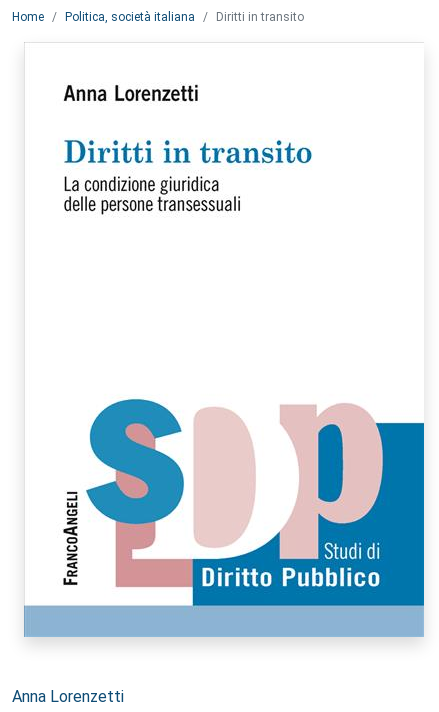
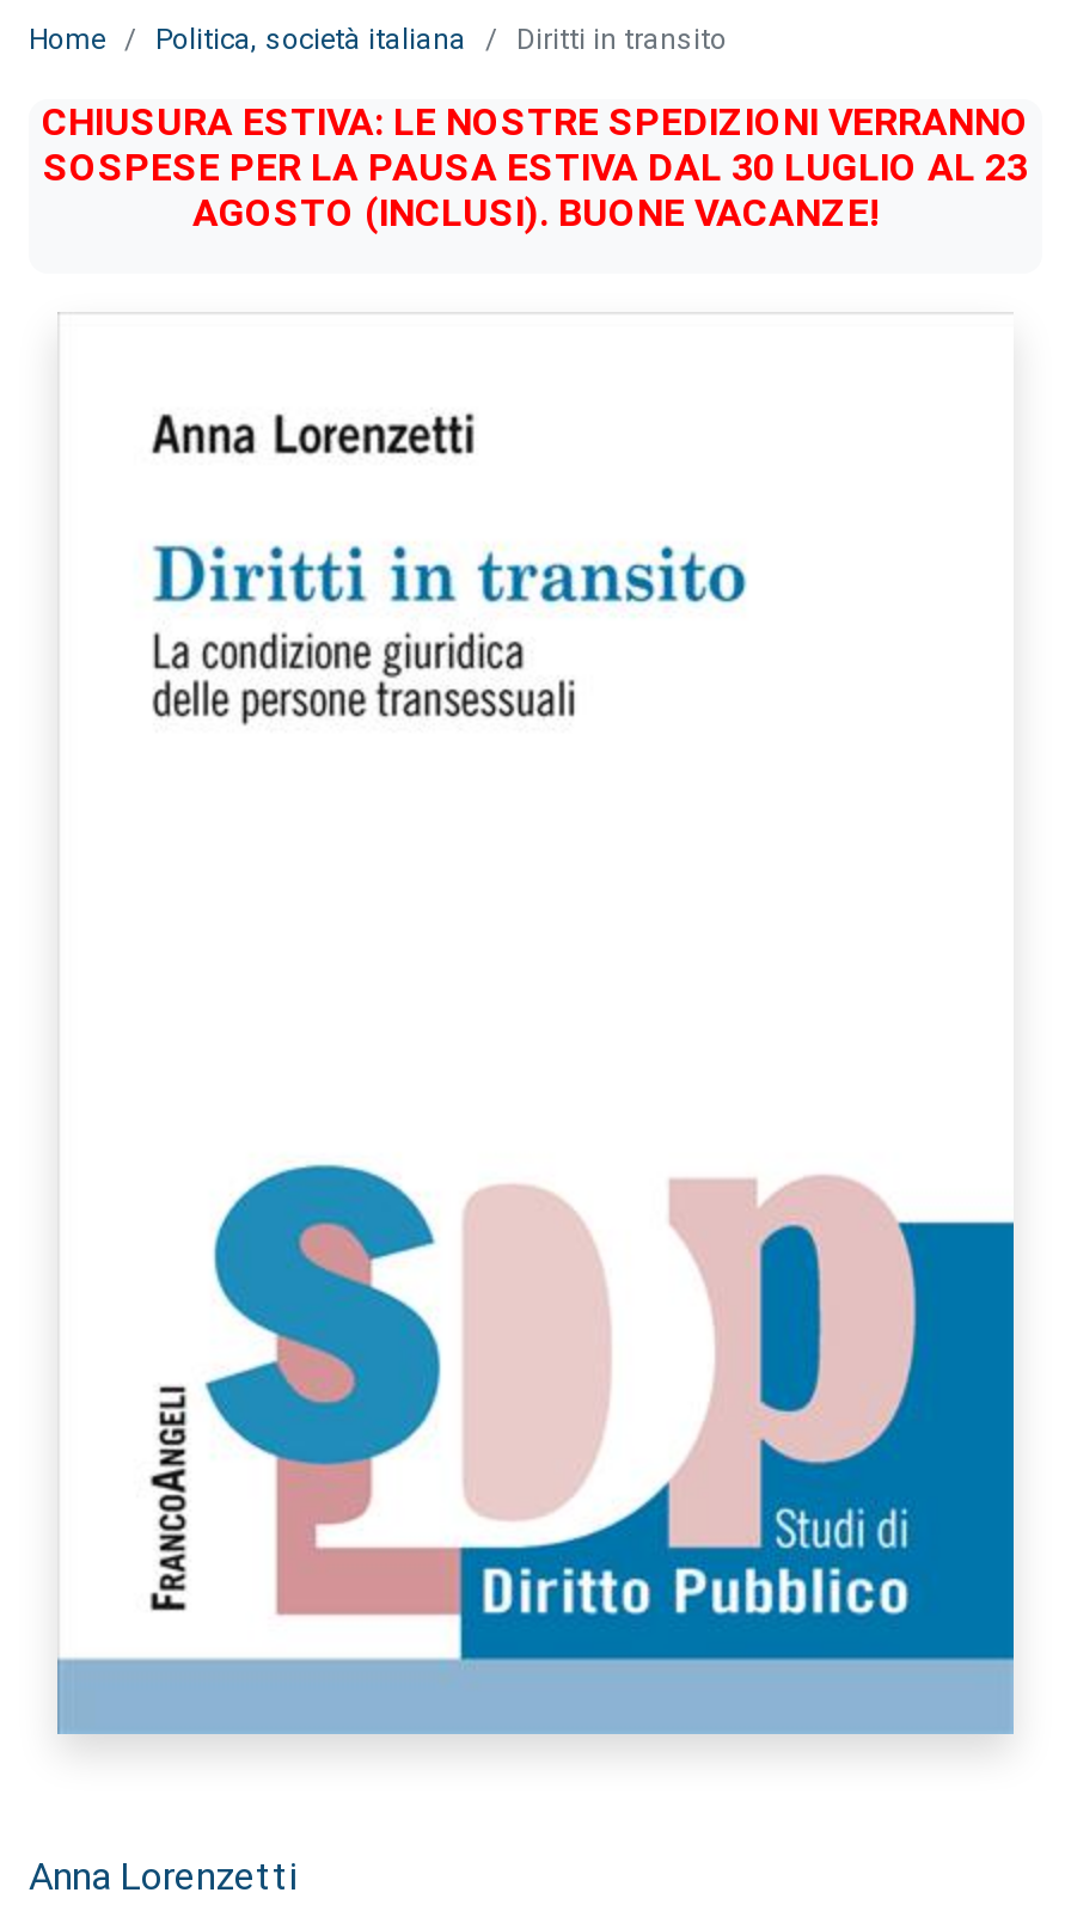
none -> [42,99,1029,235] CHIUSURA ESTIVA: LE NOSTRE SPEDIZIONI VERRANNO | SOSPESE PER LA PAUSA ESTIVA DAL 30 LUGLIO AL 23 | AGOSTO (INCLUSI). BUONE VACANZE!

